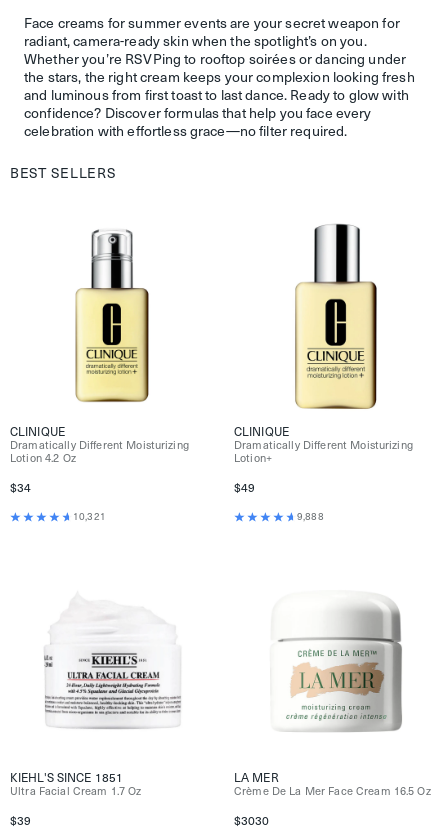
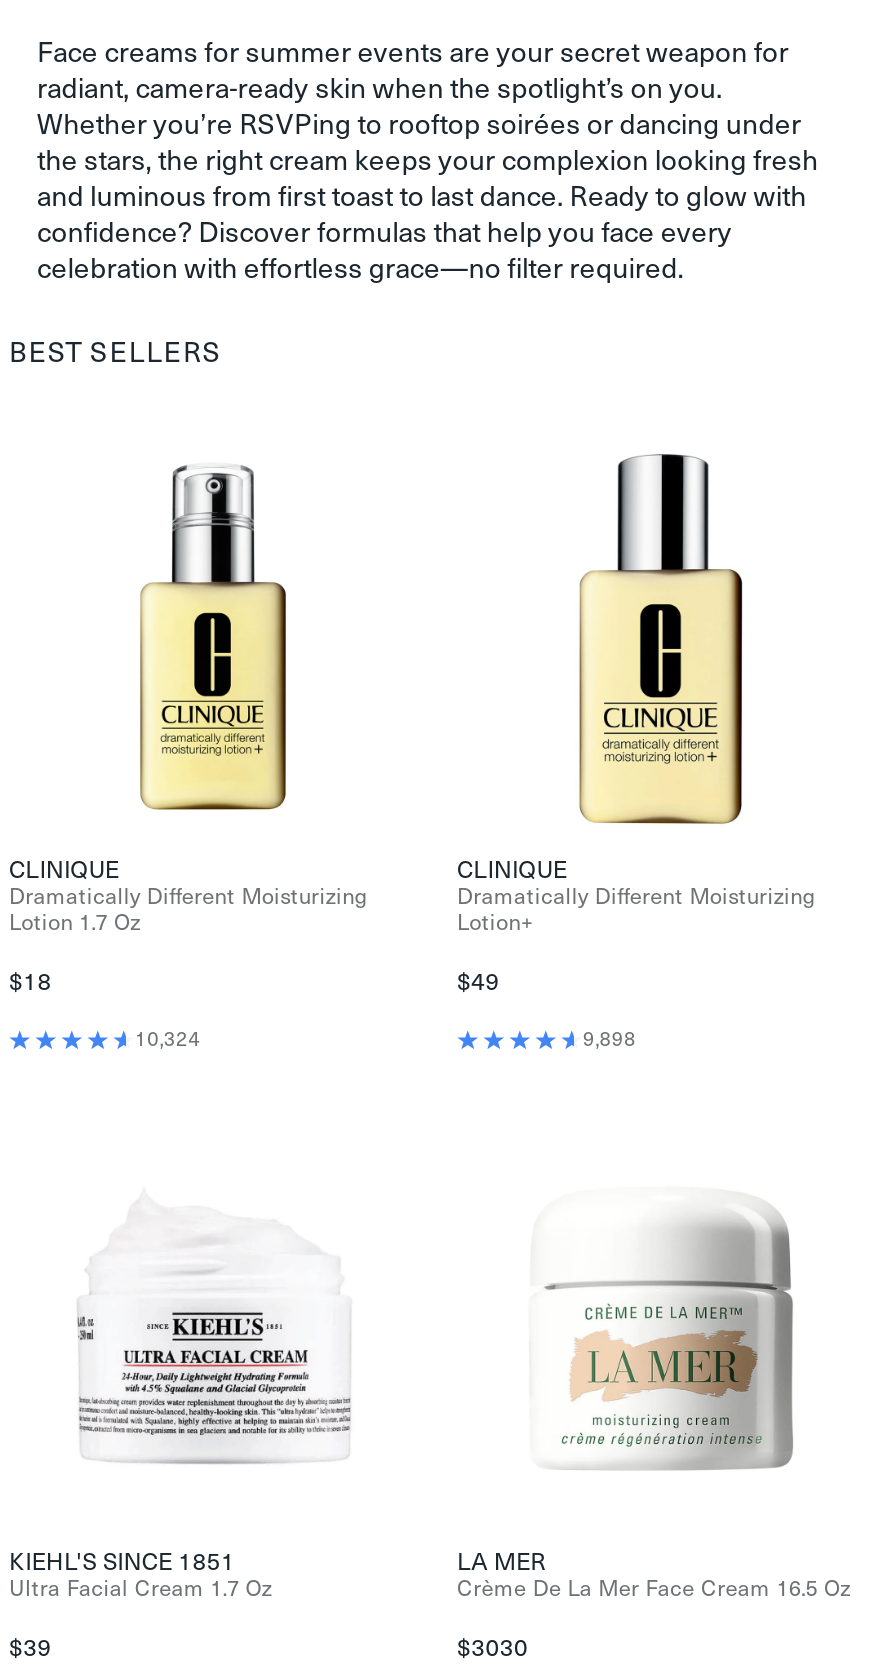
[10,451,76,465] Lotion 4.2 Oz -> [9,908,141,936] Lotion 1.7 Oz
[10,480,31,495] $34 -> [9,966,52,996] $18
[73,510,106,523] 10,321 -> [135,1026,201,1052] 10,324
[297,510,324,523] 9,888 -> [583,1026,636,1052] 9,898

